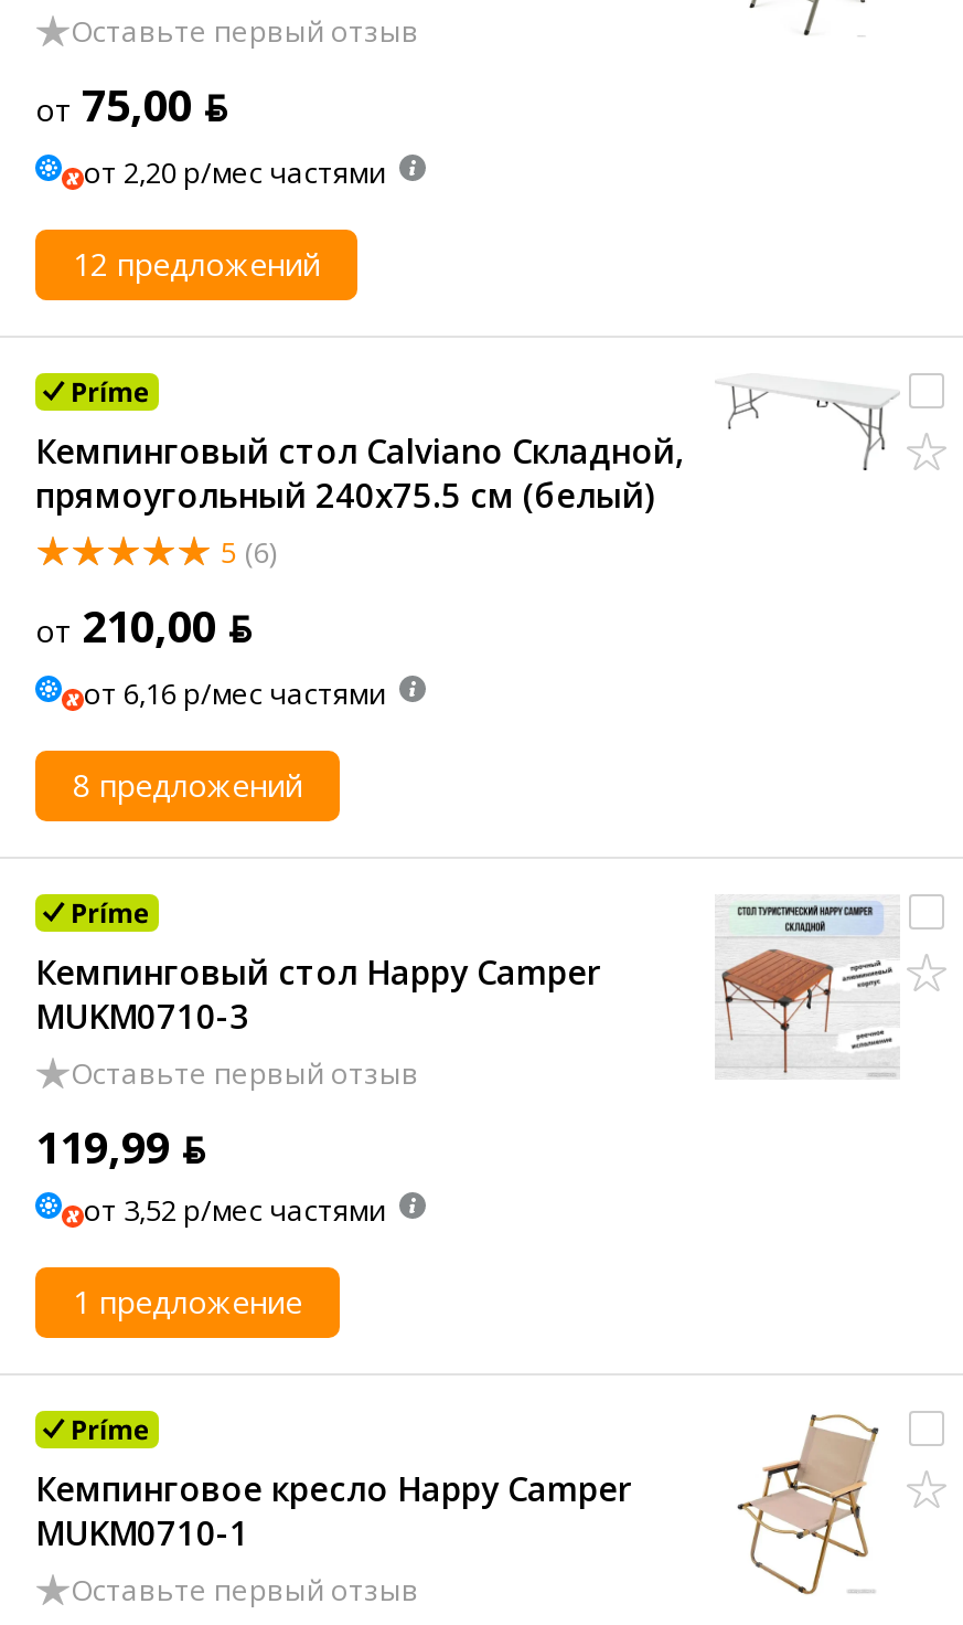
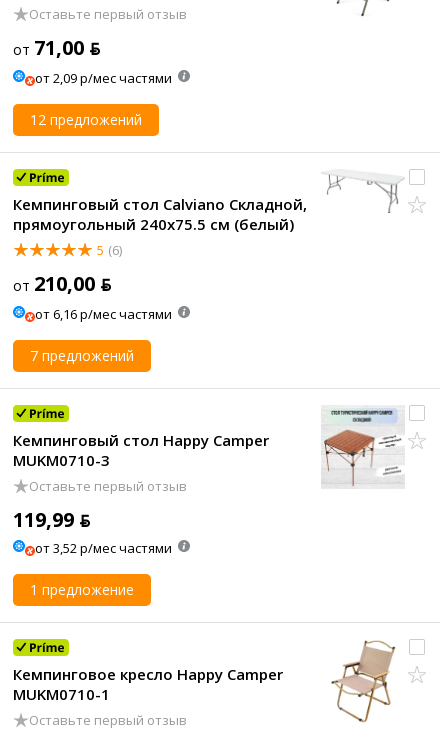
[35,75,227,135] от 75,00 ƃ -> [13,34,100,61] от 71,00 ƃ
[84,152,399,192] от 2,20 р/мес частями -> [35,69,178,87] от 2,09 р/мес частями
[73,764,302,806] 8 предложений -> [30,346,134,365] 7 предложений

